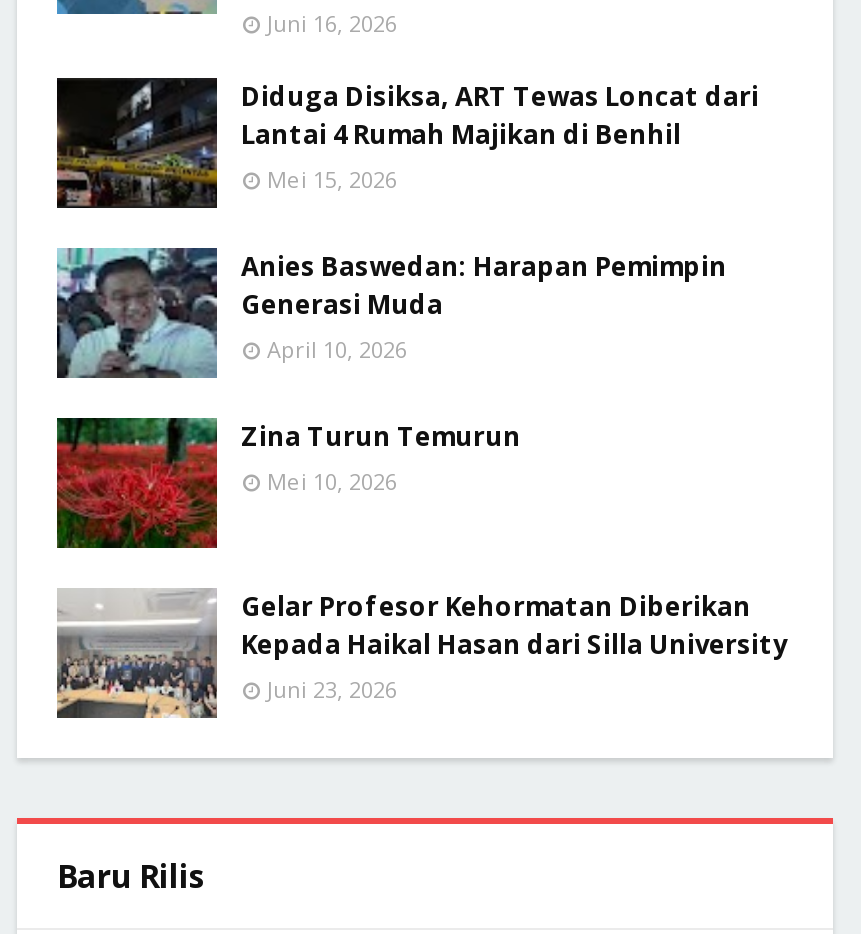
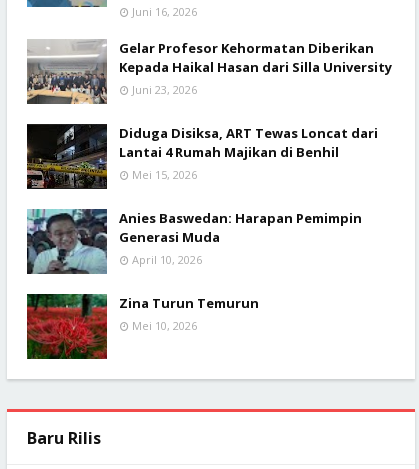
moved [53,77,759,495] -> [25,124,378,333]: [image] | Diduga Disiksa, ART Tewas Loncat dari | Lantai 4 Rumah Majikan di Benhil | ... | Zina Turun Temurun | Mei 10, 2026
moved [57,587,787,720] -> [27,39,392,104]: [image] | Gelar Profesor Kehormatan Diberikan | Kepada Haikal Hasan dari Silla University | Juni 23, 2026

